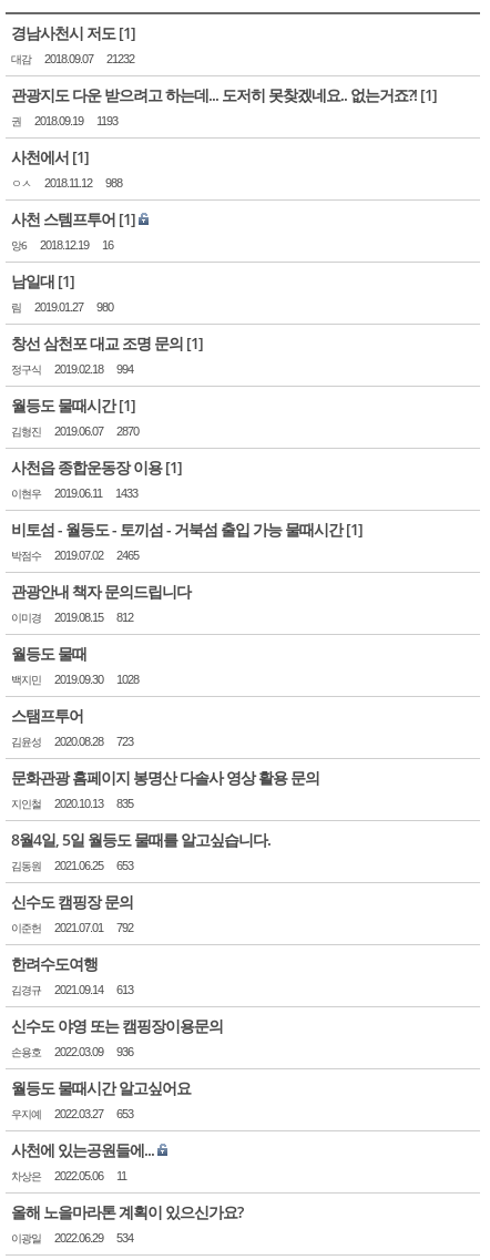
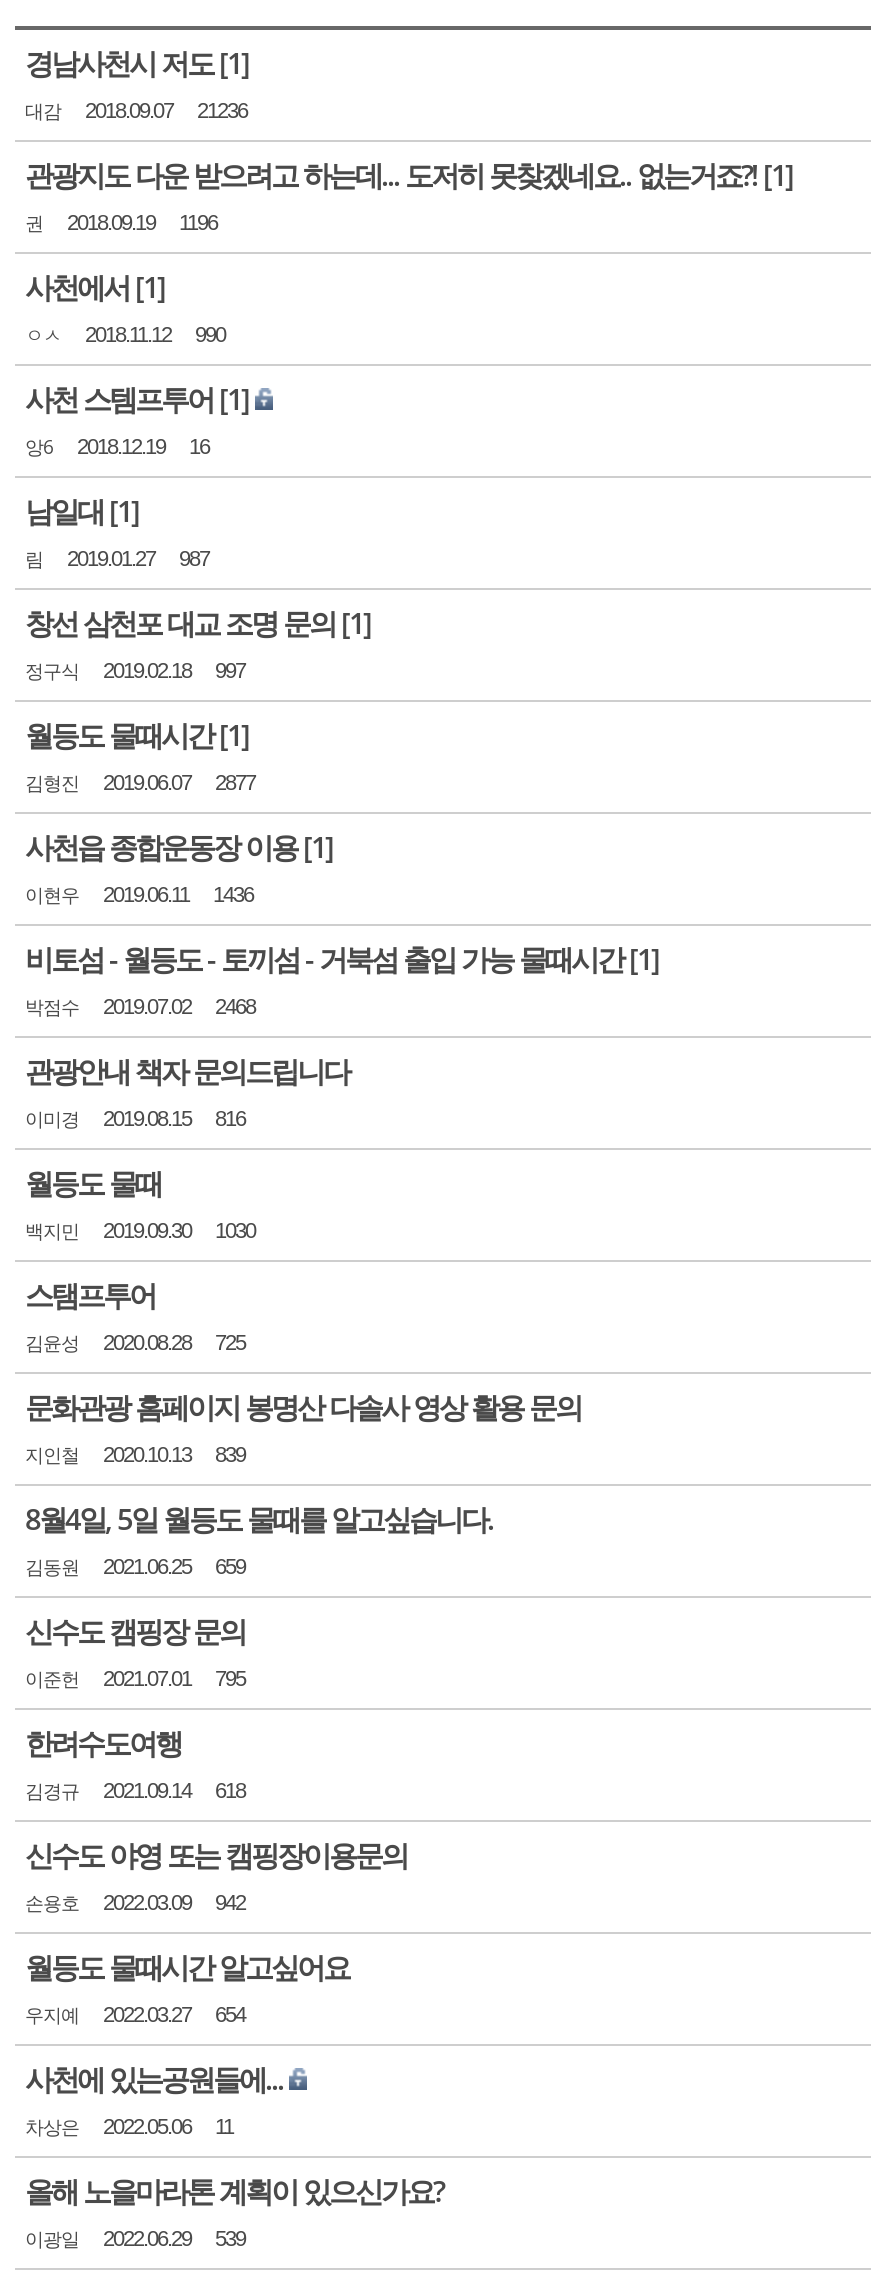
[11,52,134,66] 대감 2018.09.07 21232 -> [25,98,247,124] 대감 2018.09.07 21236
[11,114,118,129] 권 2018.09.19 1193 -> [25,210,217,236] 권 2018.09.19 1196
[105,176,122,189] 988 -> [195,322,225,346] 990
[11,300,113,315] 림 2019.01.27 980 -> [25,546,209,572] 림 2019.01.27 987
[11,362,133,377] 정구식 2019.02.18 994 -> [25,658,245,684] 정구식 2019.02.18 997
[11,424,139,439] 김형진 2019.06.07 2870 -> [25,770,255,796] 김형진 2019.06.07 2877
[11,486,137,501] 이현우 2019.06.11 1433 -> [25,882,253,908] 이현우 2019.06.11 1436
[11,549,139,563] 박점수 2019.07.02 2465 -> [25,994,255,1020] 박점수 2019.07.02 2468
[11,611,133,625] 이미경 2019.08.15 812 -> [25,1106,245,1132] 이미경 2019.08.15 816
[11,673,139,687] 백지민 2019.09.30 1028 -> [25,1218,255,1244] 백지민 2019.09.30 1030
[11,735,133,749] 김윤성 2020.08.28 723 -> [25,1330,245,1356] 김윤성 2020.08.28 725
[11,797,133,811] 지인철 2020.10.13 835 -> [25,1442,245,1468] 지인철 2020.10.13 839
[11,859,133,873] 김동원 2021.06.25 653 -> [25,1554,245,1580] 김동원 2021.06.25 659
[11,921,133,935] 이준헌 2021.07.01 792 -> [25,1666,245,1692] 이준헌 2021.07.01 795
[11,983,133,997] 김경규 2021.09.14 613 -> [25,1778,245,1804] 김경규 2021.09.14 618
[11,1045,133,1059] 손용호 2022.03.09 936 -> [25,1890,245,1916] 손용호 2022.03.09 942
[11,1107,133,1121] 우지예 2022.03.27 653 -> [25,2002,245,2028] 우지예 2022.03.27 654
[11,1231,133,1246] 이광일 2022.06.29 534 -> [25,2226,245,2252] 이광일 2022.06.29 539

